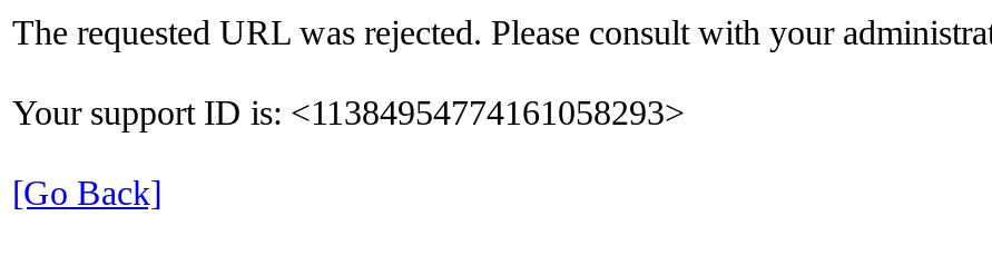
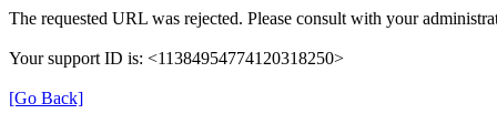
[12,94,685,131] Your support ID is: <11384954774161058293> -> [9,49,344,68] Your support ID is: <11384954774120318250>

